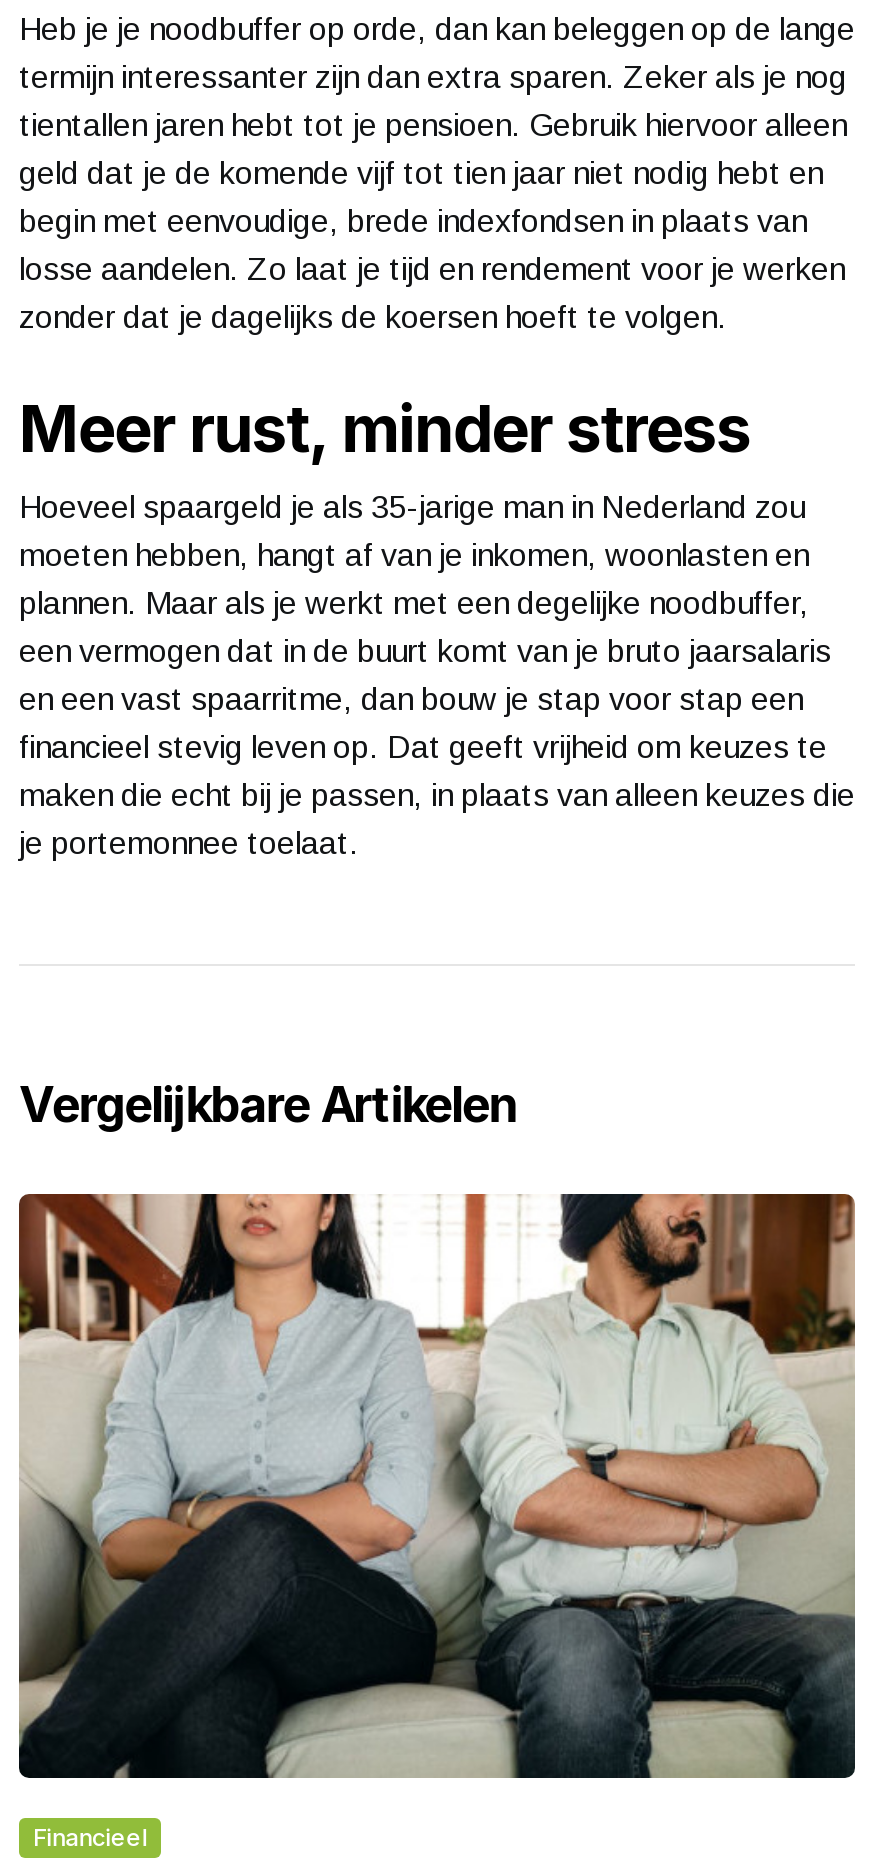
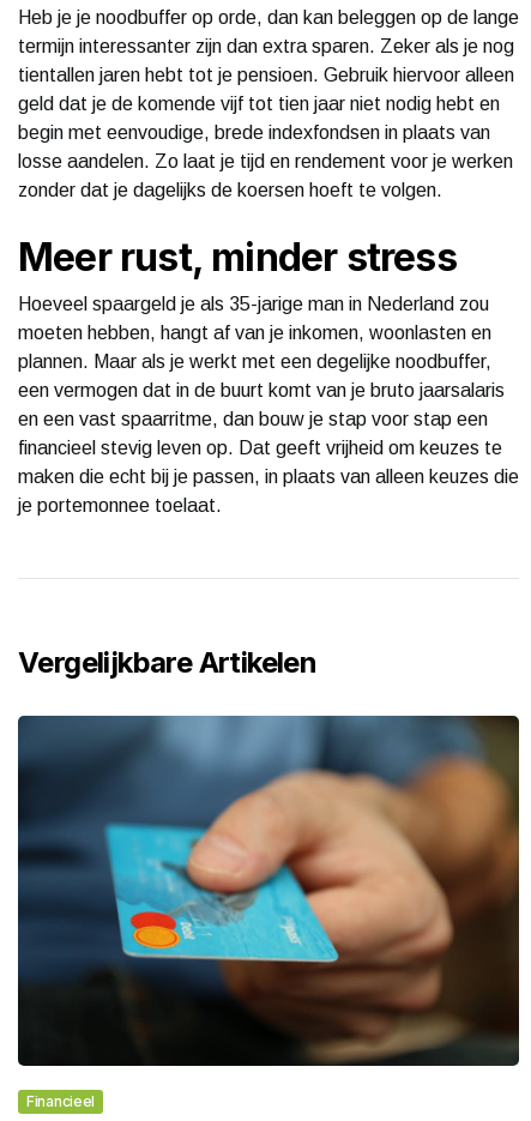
[17,1192,857,1780] [image] -> [17,715,520,1066] [image]

